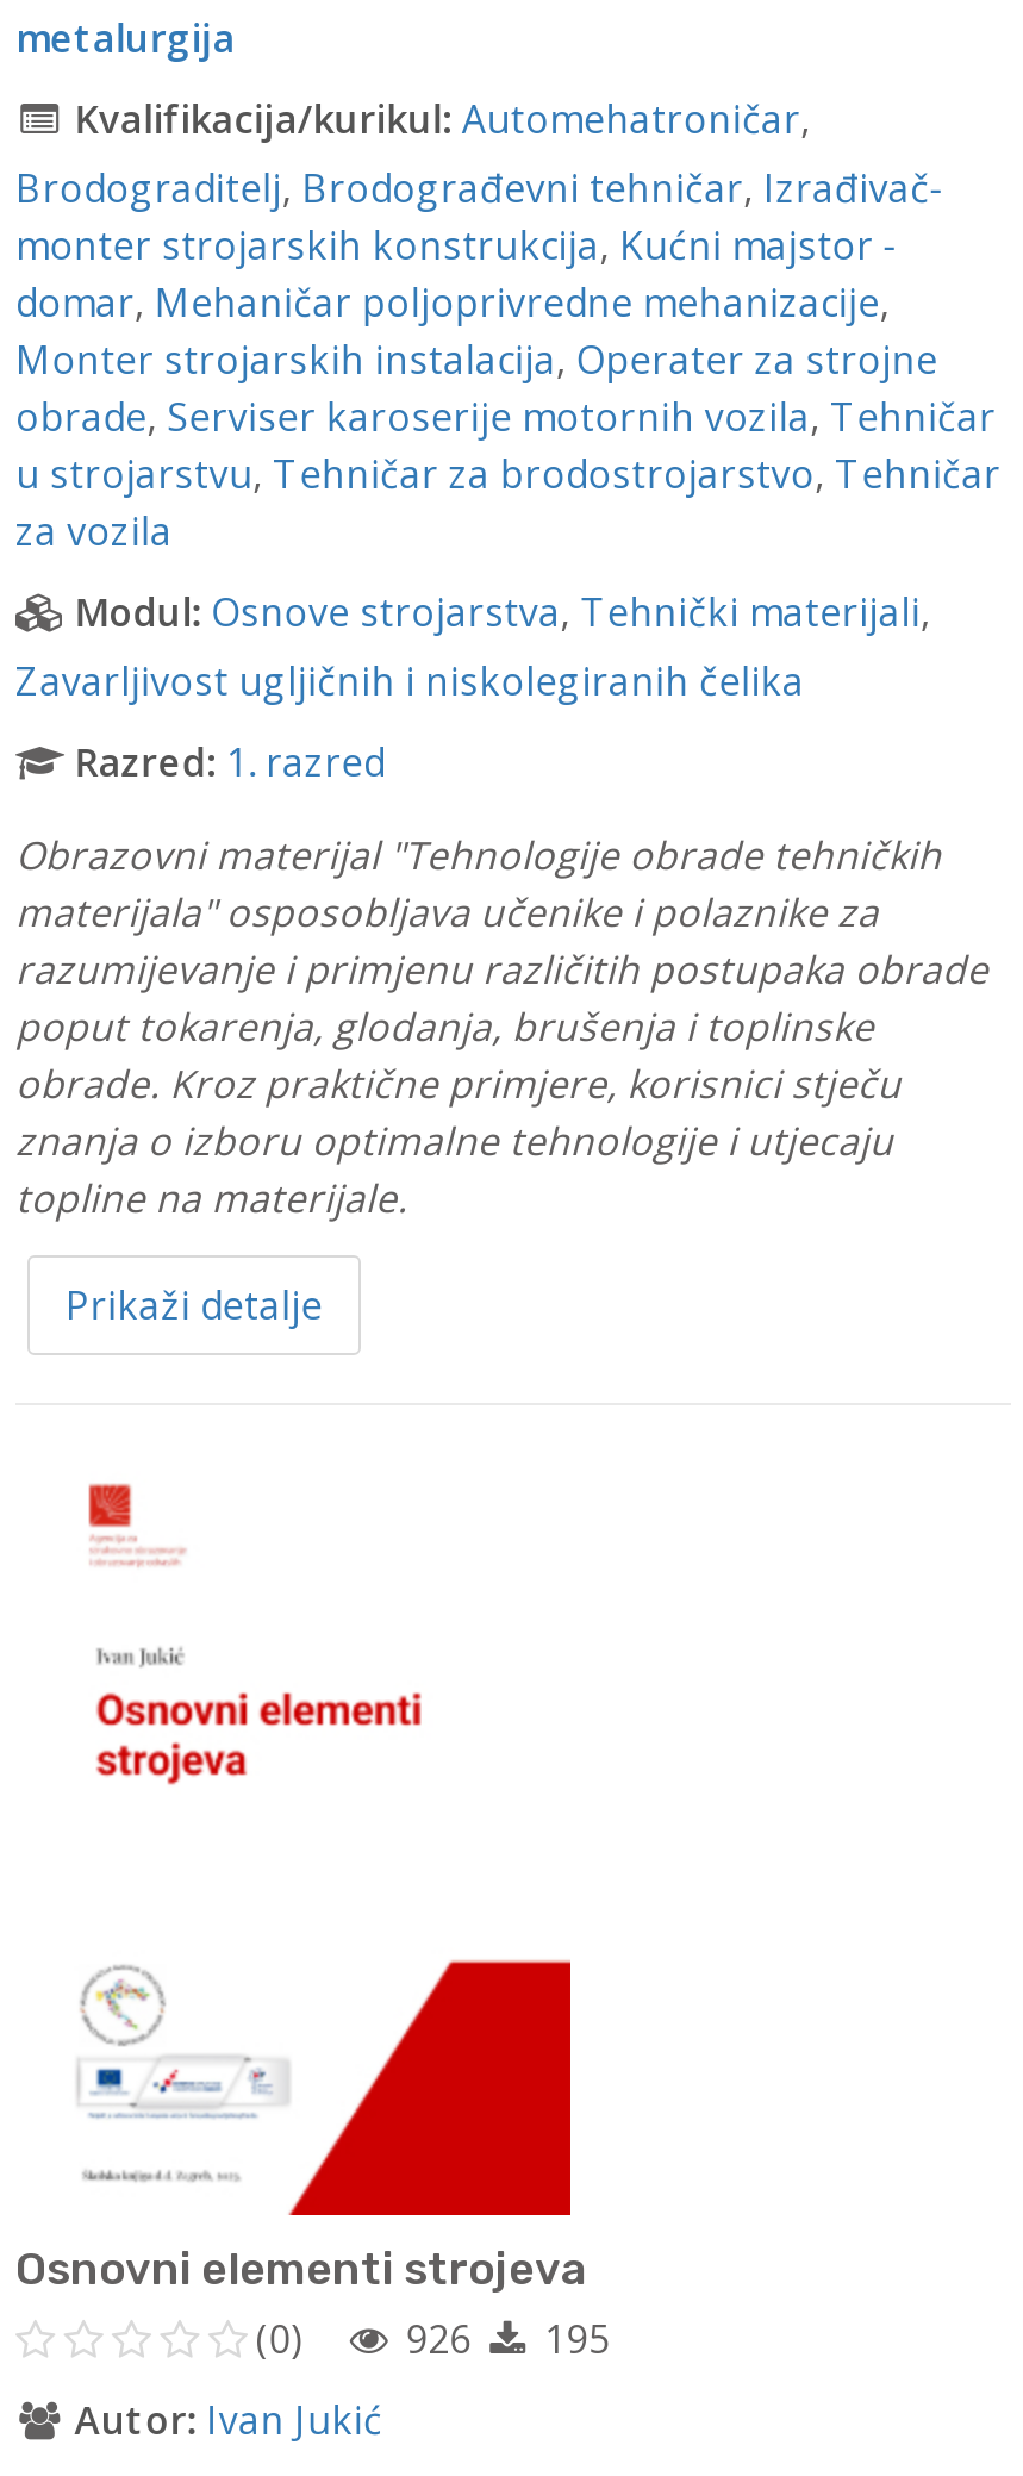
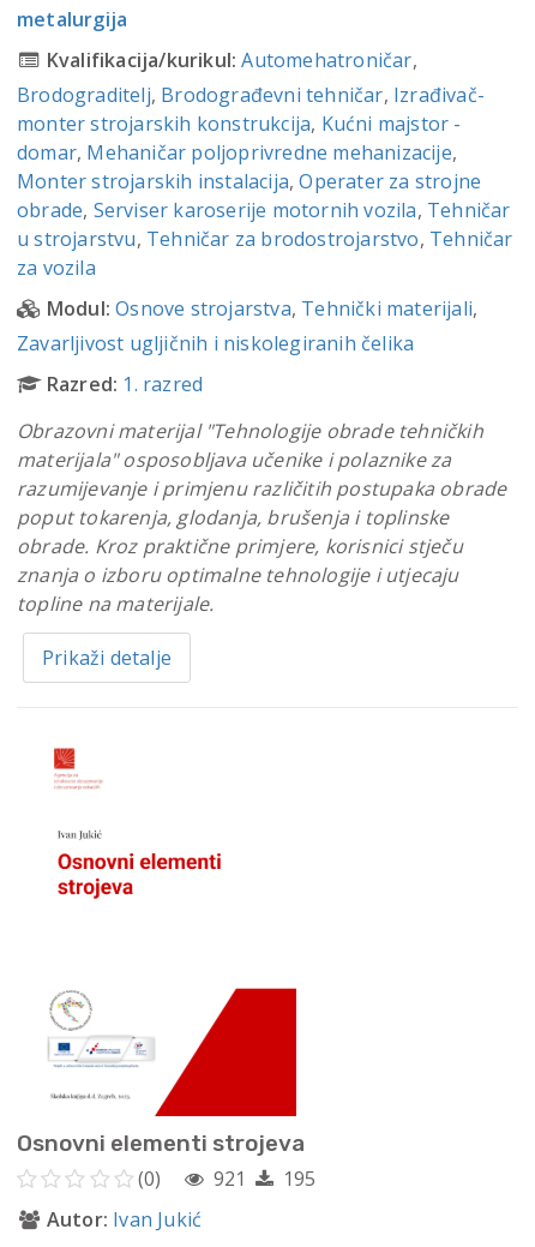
[256,2313,610,2366] (0) 926 195 -> [138,1166,316,1192] (0) 921 195

